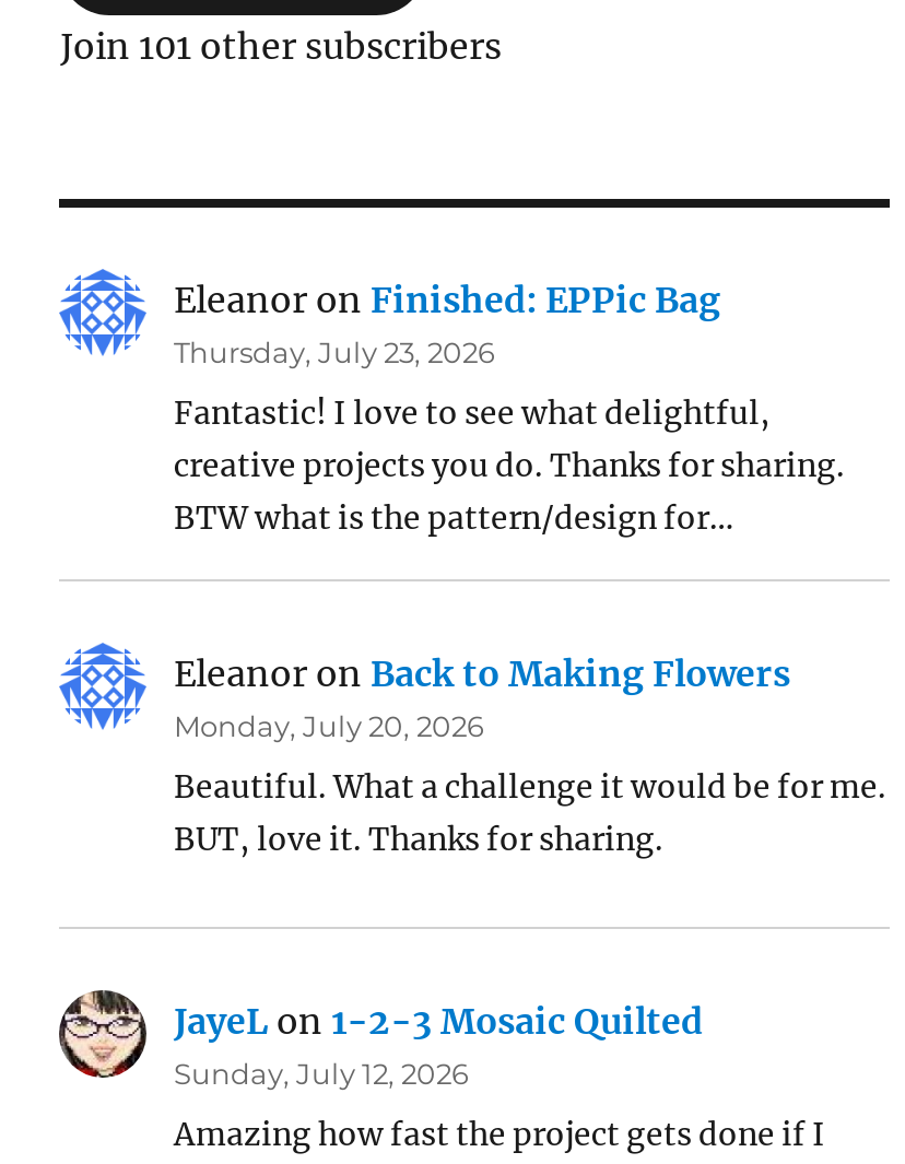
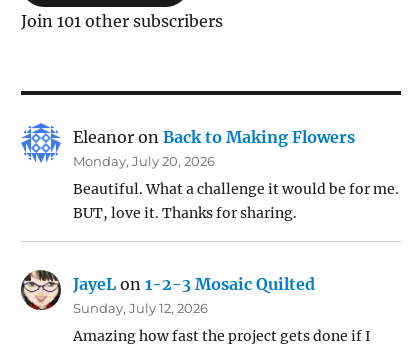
[174,278,845,538] Eleanor on Finished: EPPic Bag | Thursday, July 23, 2026 | Fantastic! I love to see what delightful, | creative projects you do. Thanks for sharing. | BTW what is the pattern/design for… -> none

